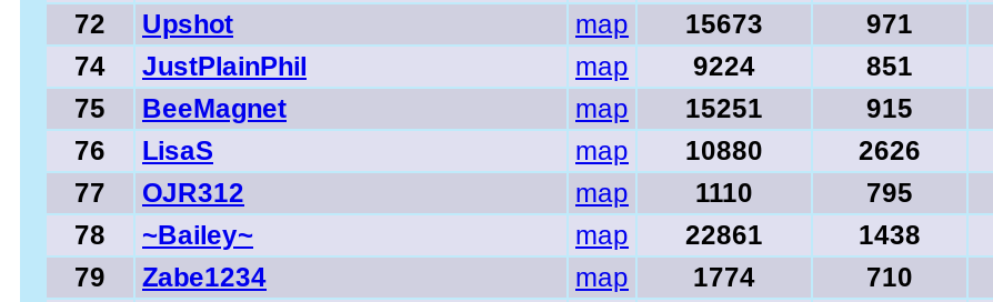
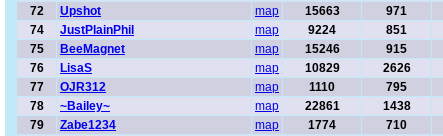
[575,9,763,40] map 15673 -> [255,4,339,18] map 15663
[575,93,763,124] map 15251 -> [255,42,339,56] map 15246
[575,135,763,167] map 10880 -> [255,61,339,75] map 10829

